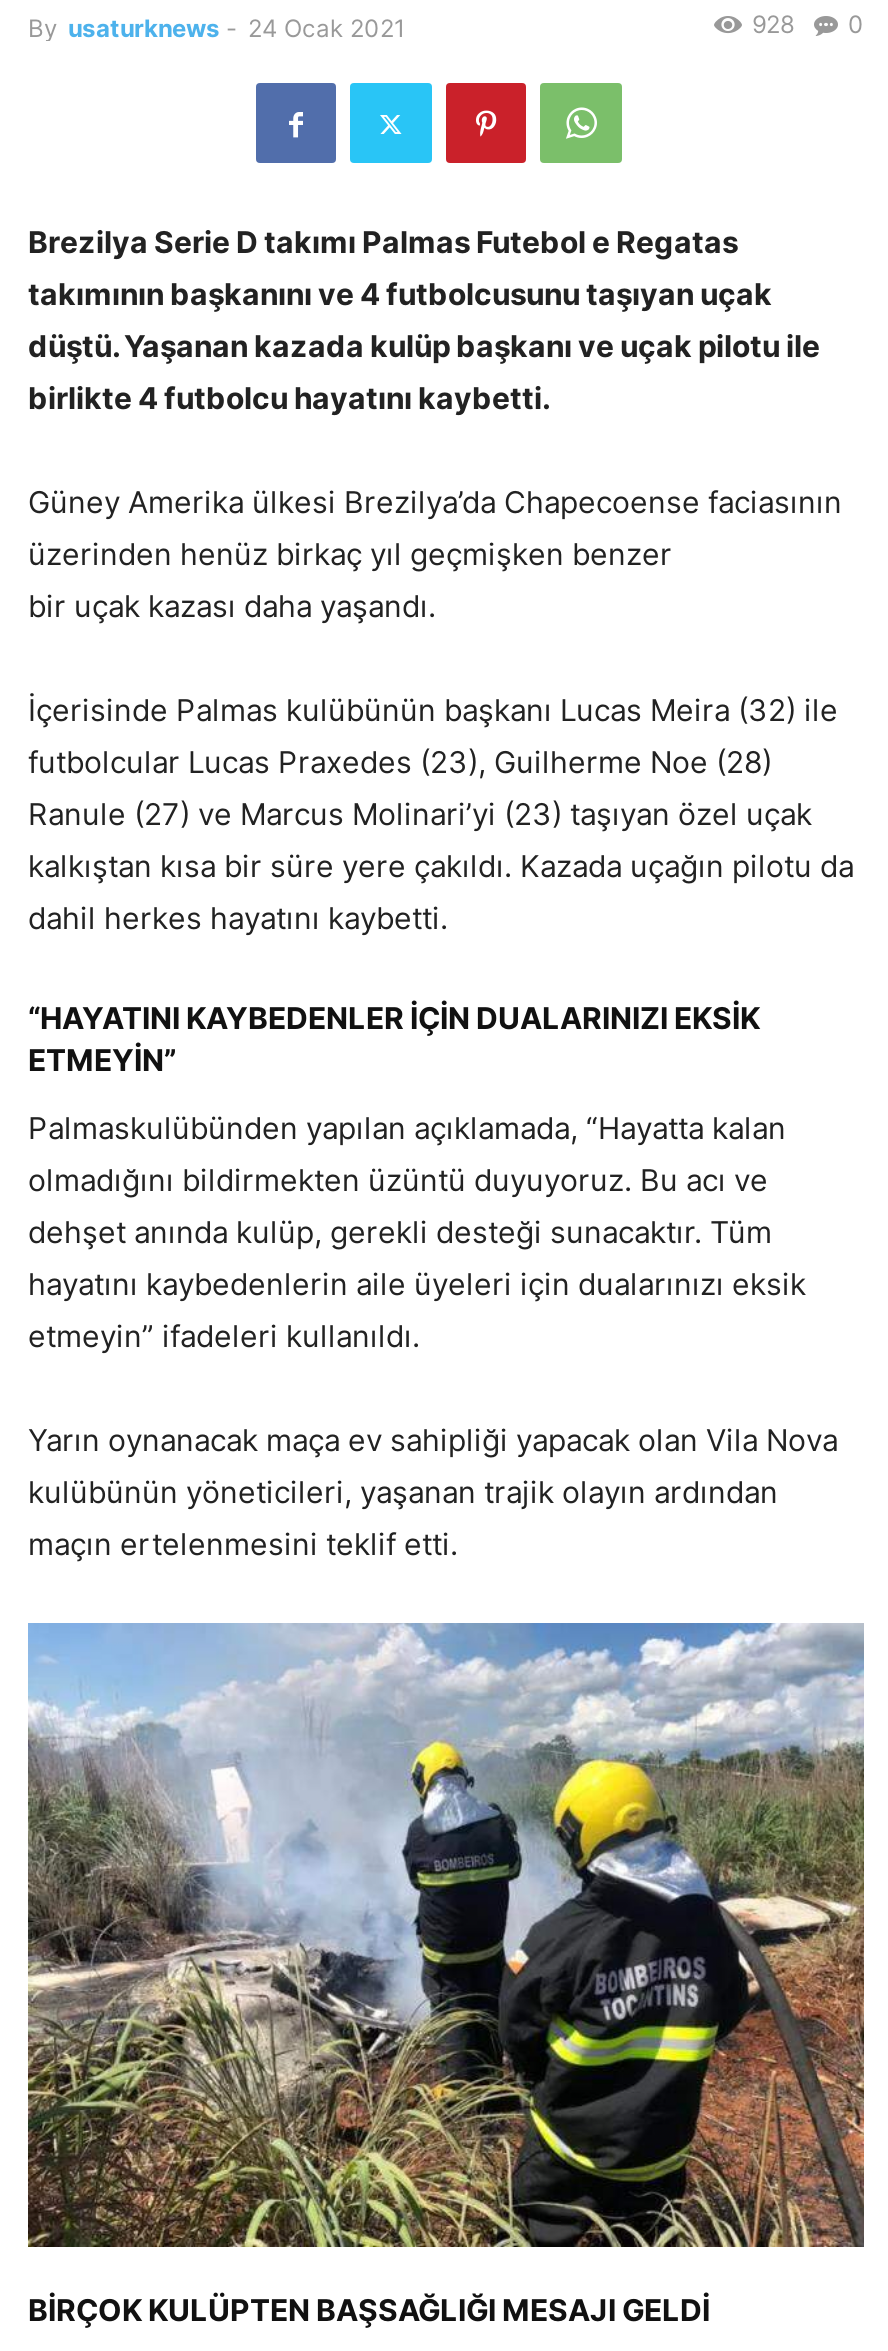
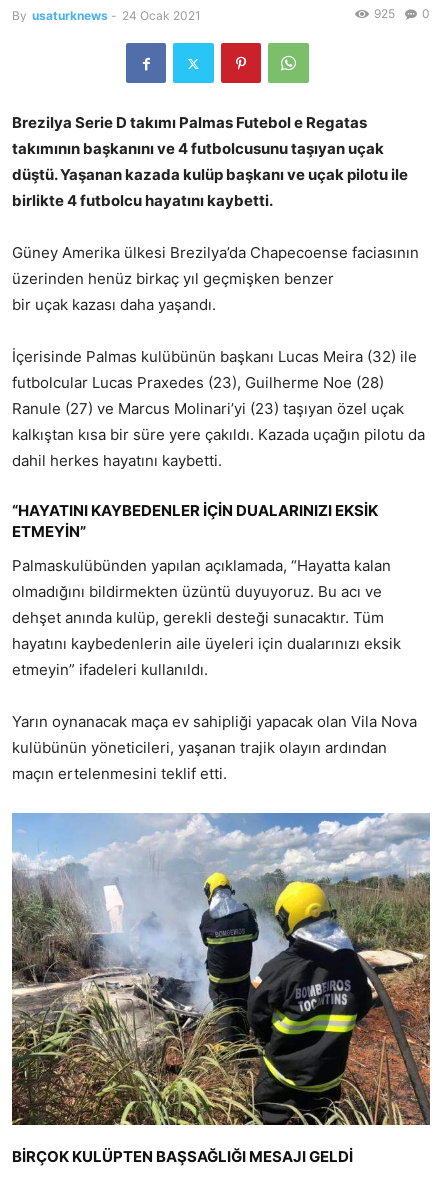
[752,9,864,39] 928 0 -> [374,6,430,21] 925 0

